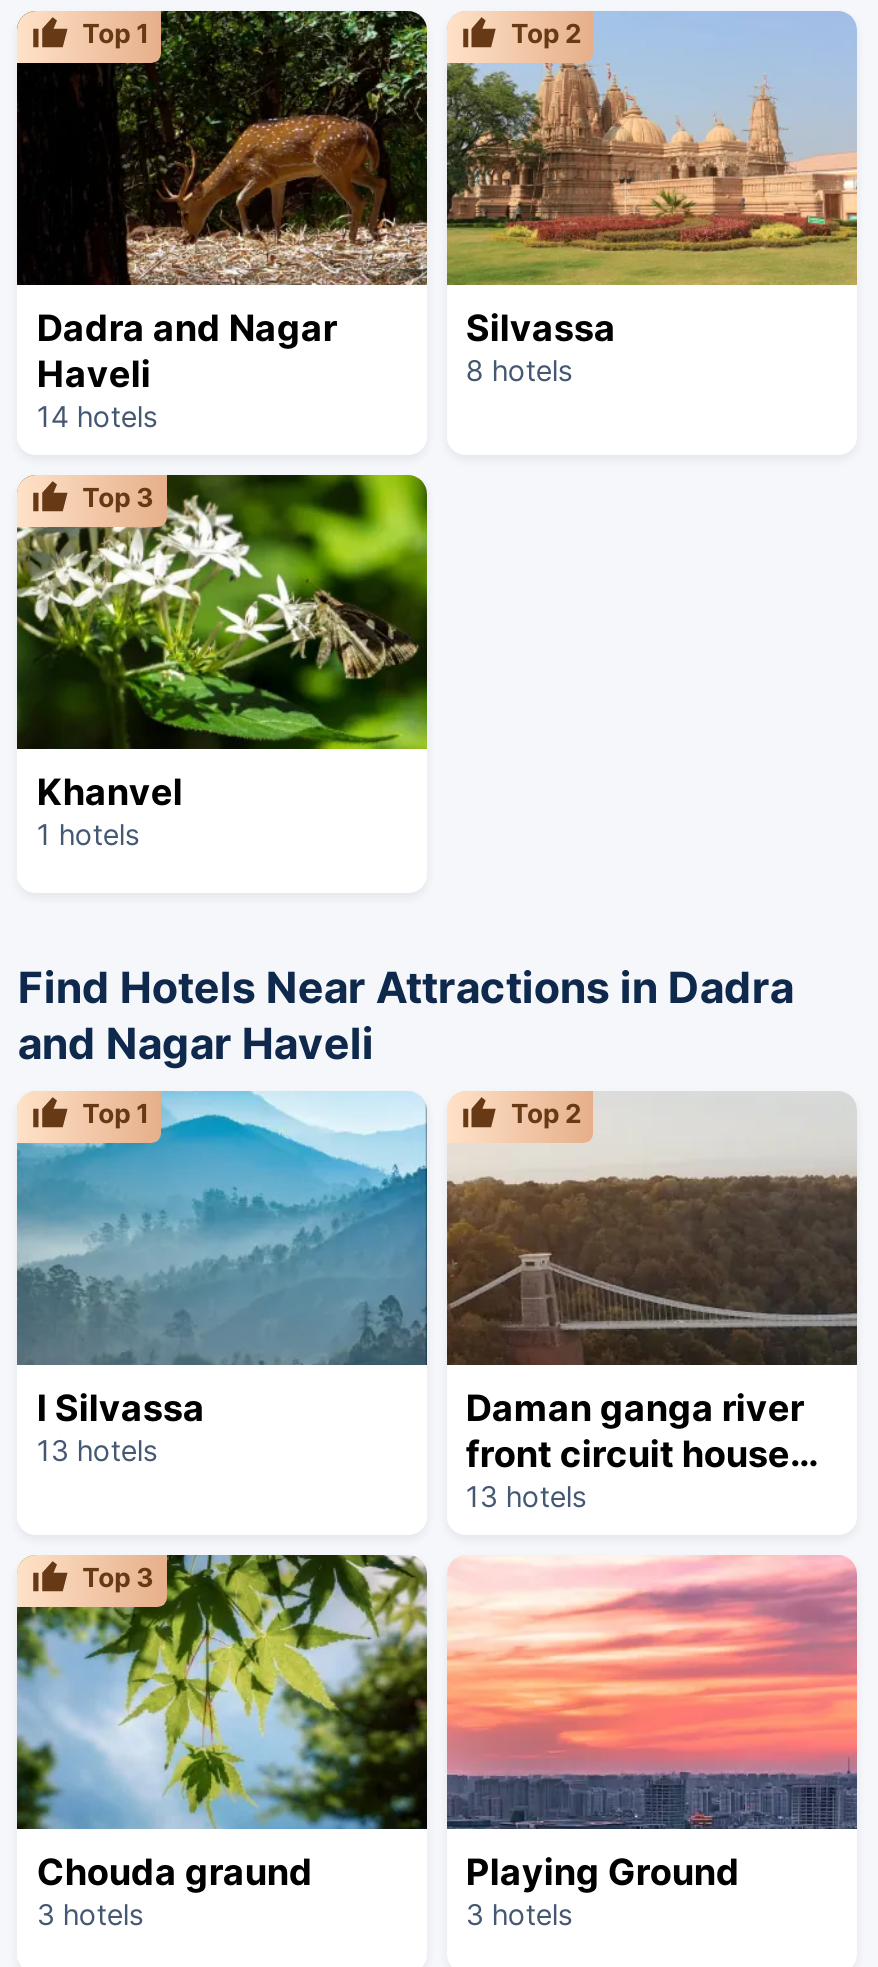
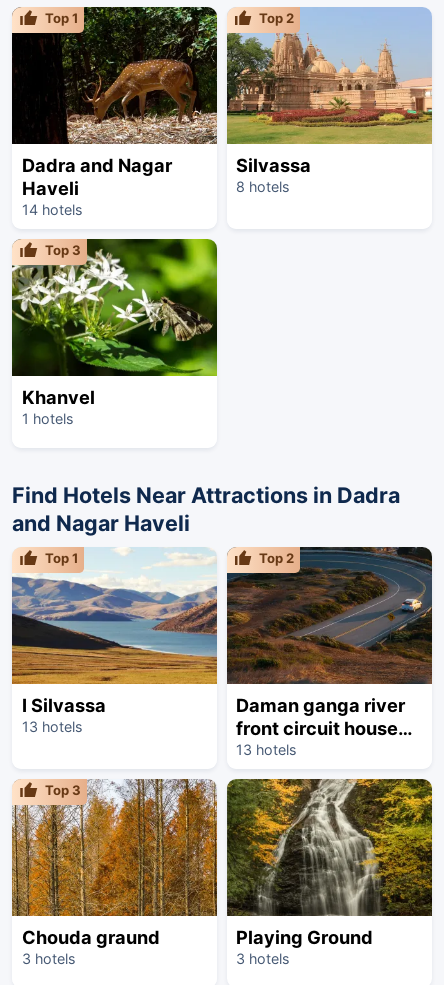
[15,1089,429,1367] [image] -> [11,547,218,685] [image]
[447,1091,857,1365] [image] -> [226,546,433,684] [image]
[15,1553,429,1831] [image] -> [11,778,218,917] [image]
[447,1555,859,1831] [image] -> [226,778,433,917] [image]

